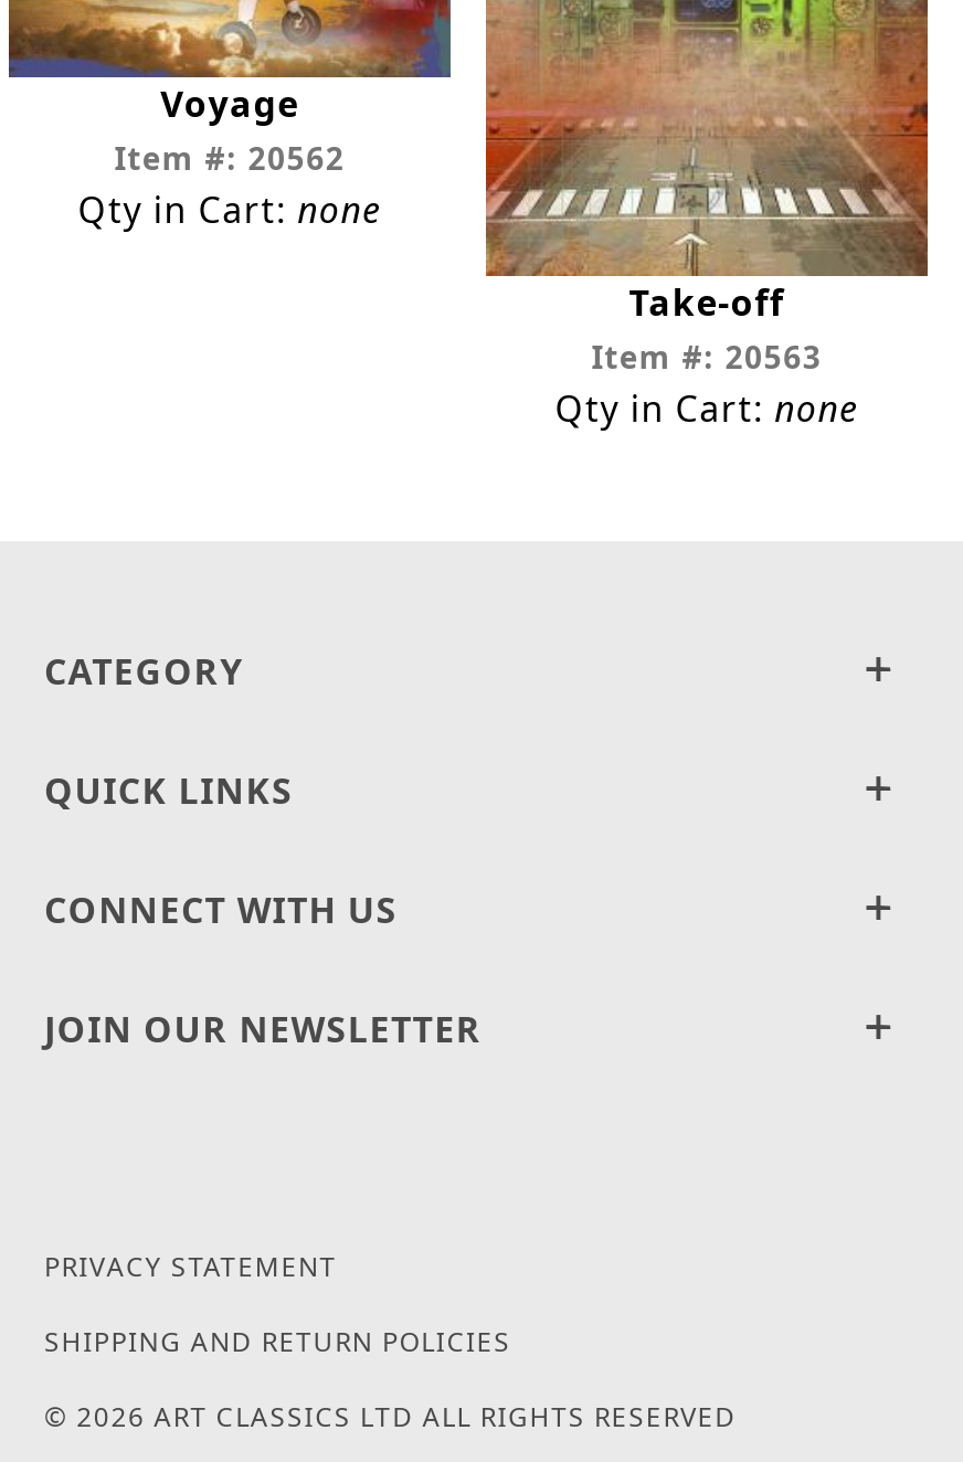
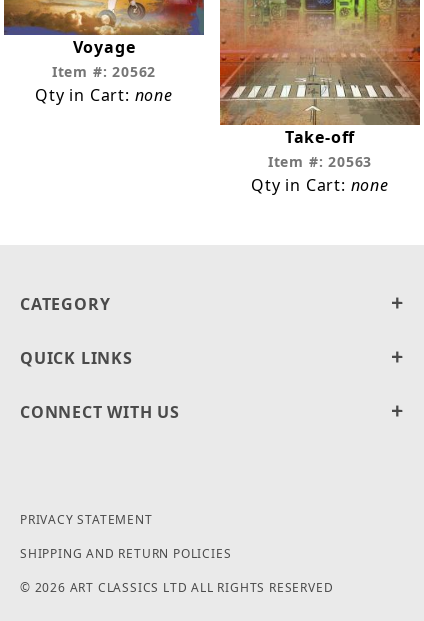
[44,1005,482,1053] JOIN OUR NEWSLETTER -> none

